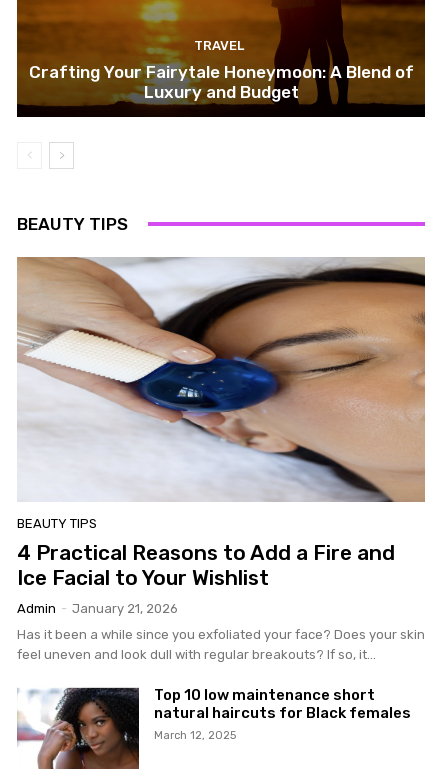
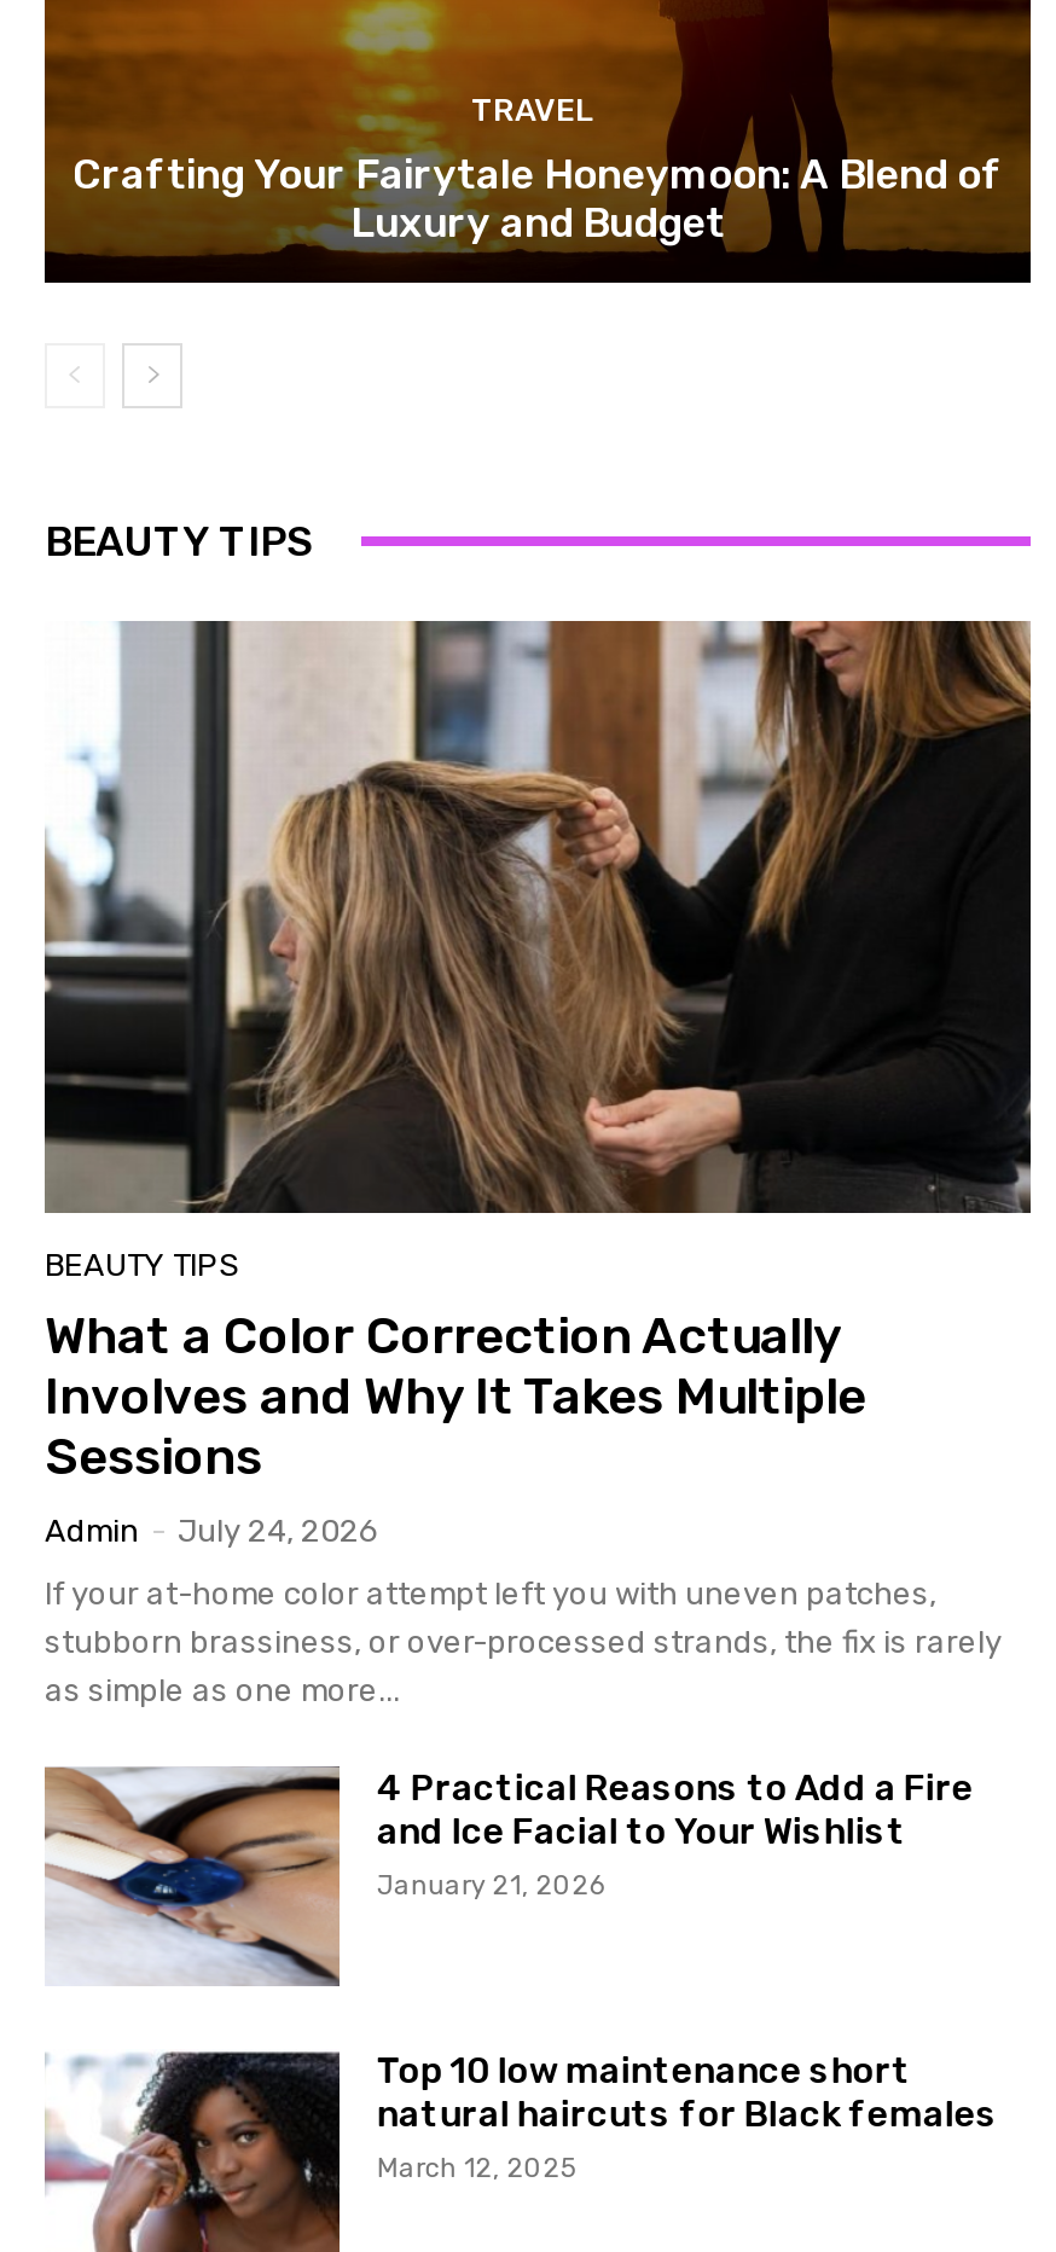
[16,256,426,662] [image] | 4 Practical Reasons to Add a Fire and | Ice Facial to Your Wishlist | Admin - January 21, 2026 | Has it been a while since you exfoliated your face? Does your skin | feel uneven and look dull with regular breakouts? If so, it... -> [42,619,1033,1901] [image] | What a Color Correction Actually | Involves and Why It Takes Multiple | Sessions | Admin - July 24, 2026 | If your at-home color attempt left you with uneven patches, | stubborn brassiness, or over-processed strands, the fix is rarely | as simple as one more... | 4 Practical Reasons to Add a Fire | and Ice Facial to Your Wishlist | January 21, 2026

